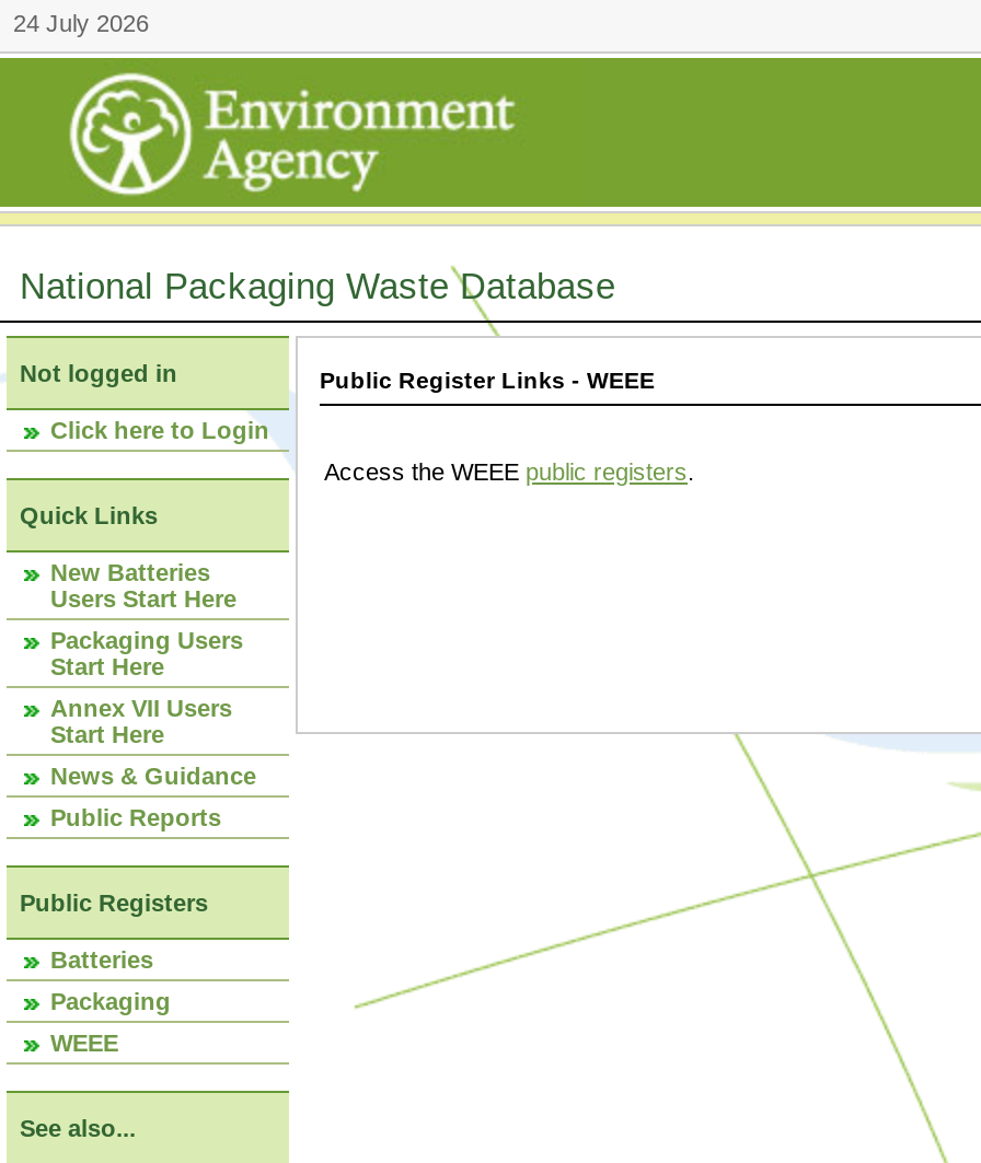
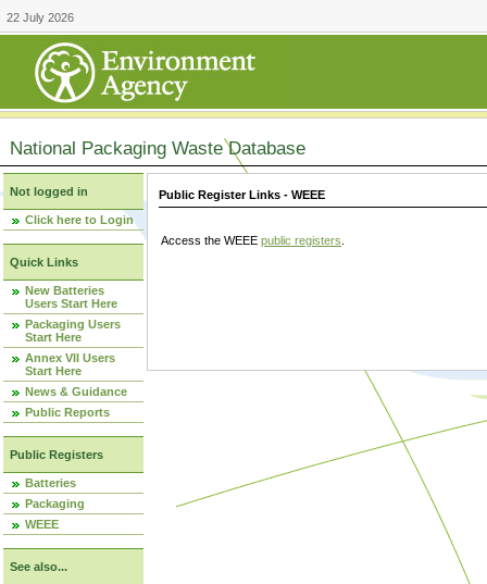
[13,10,149,36] 24 July 2026 -> [7,11,74,24] 22 July 2026

